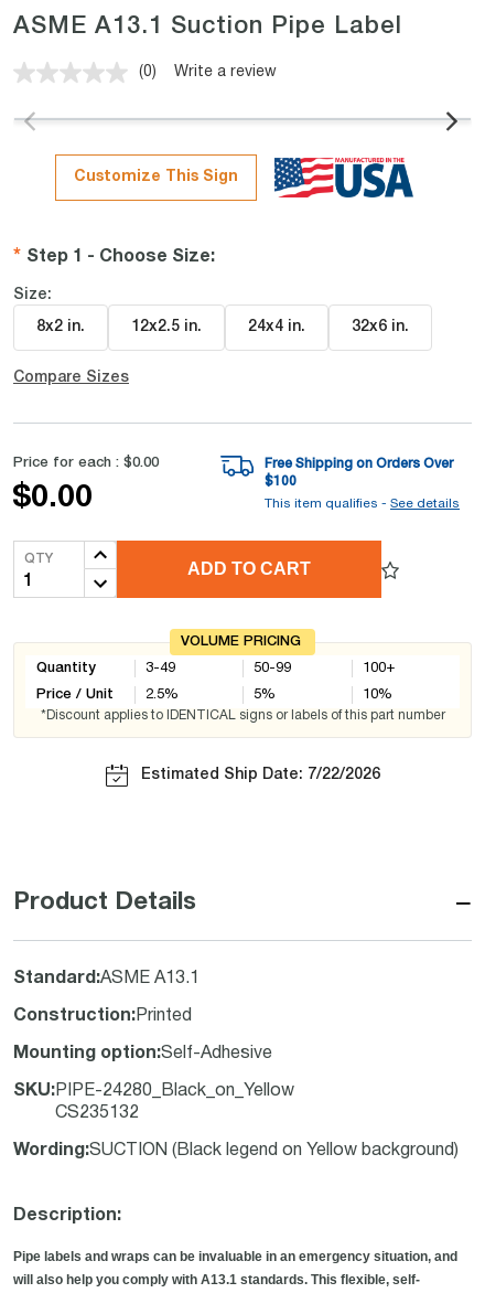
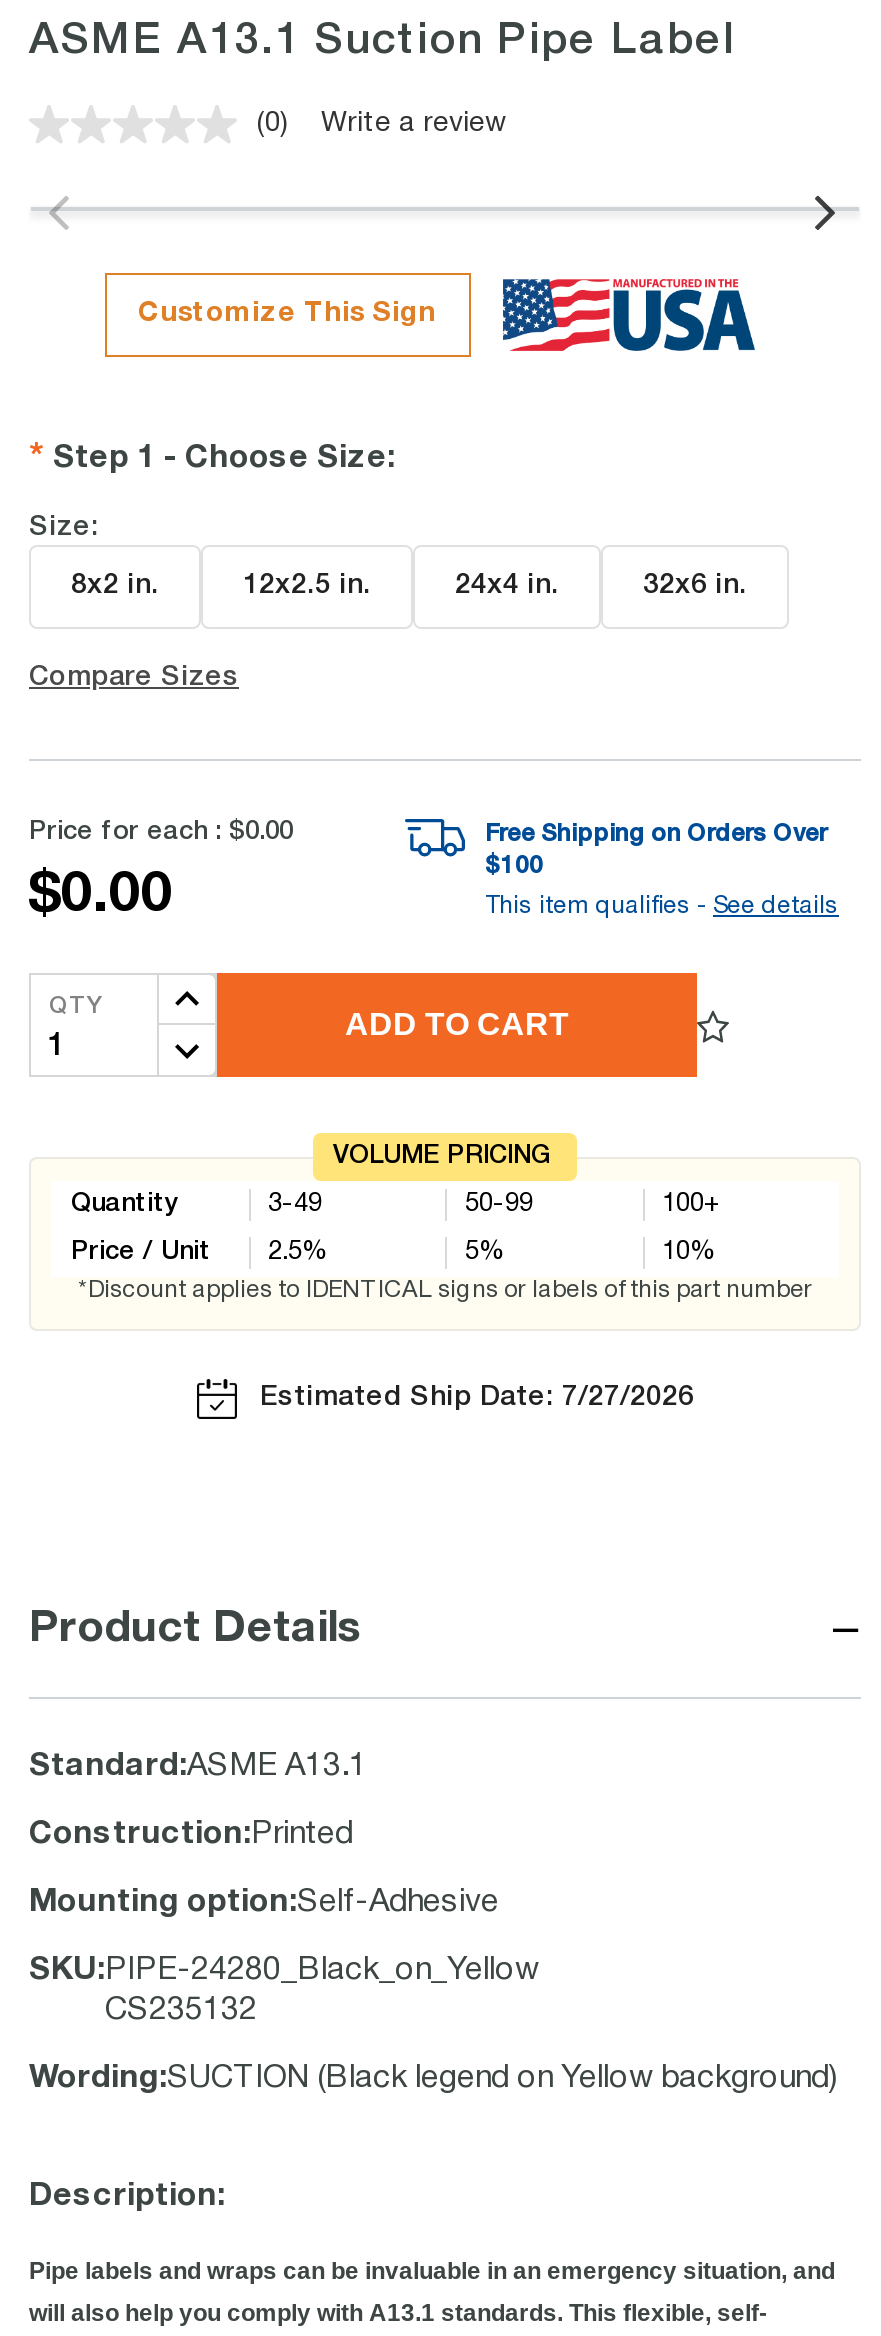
[141,768,380,782] Estimated Ship Date: 7/22/2026 -> [260,1385,694,1411] Estimated Ship Date: 7/27/2026

